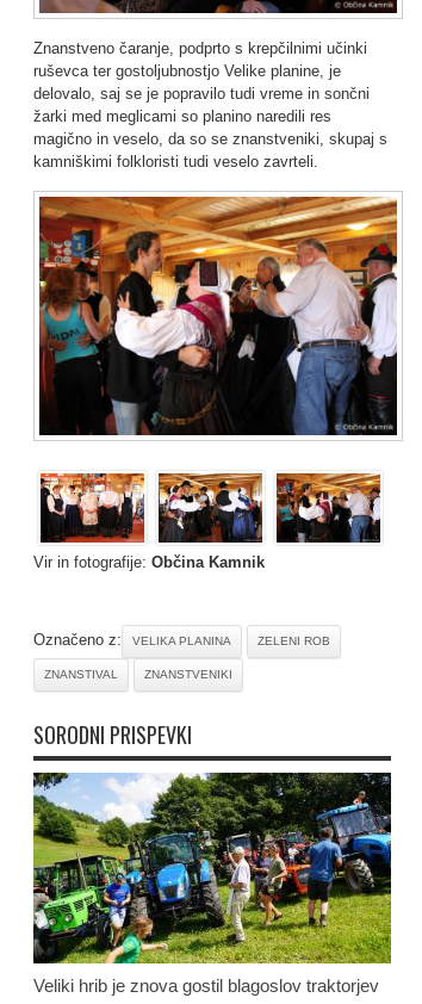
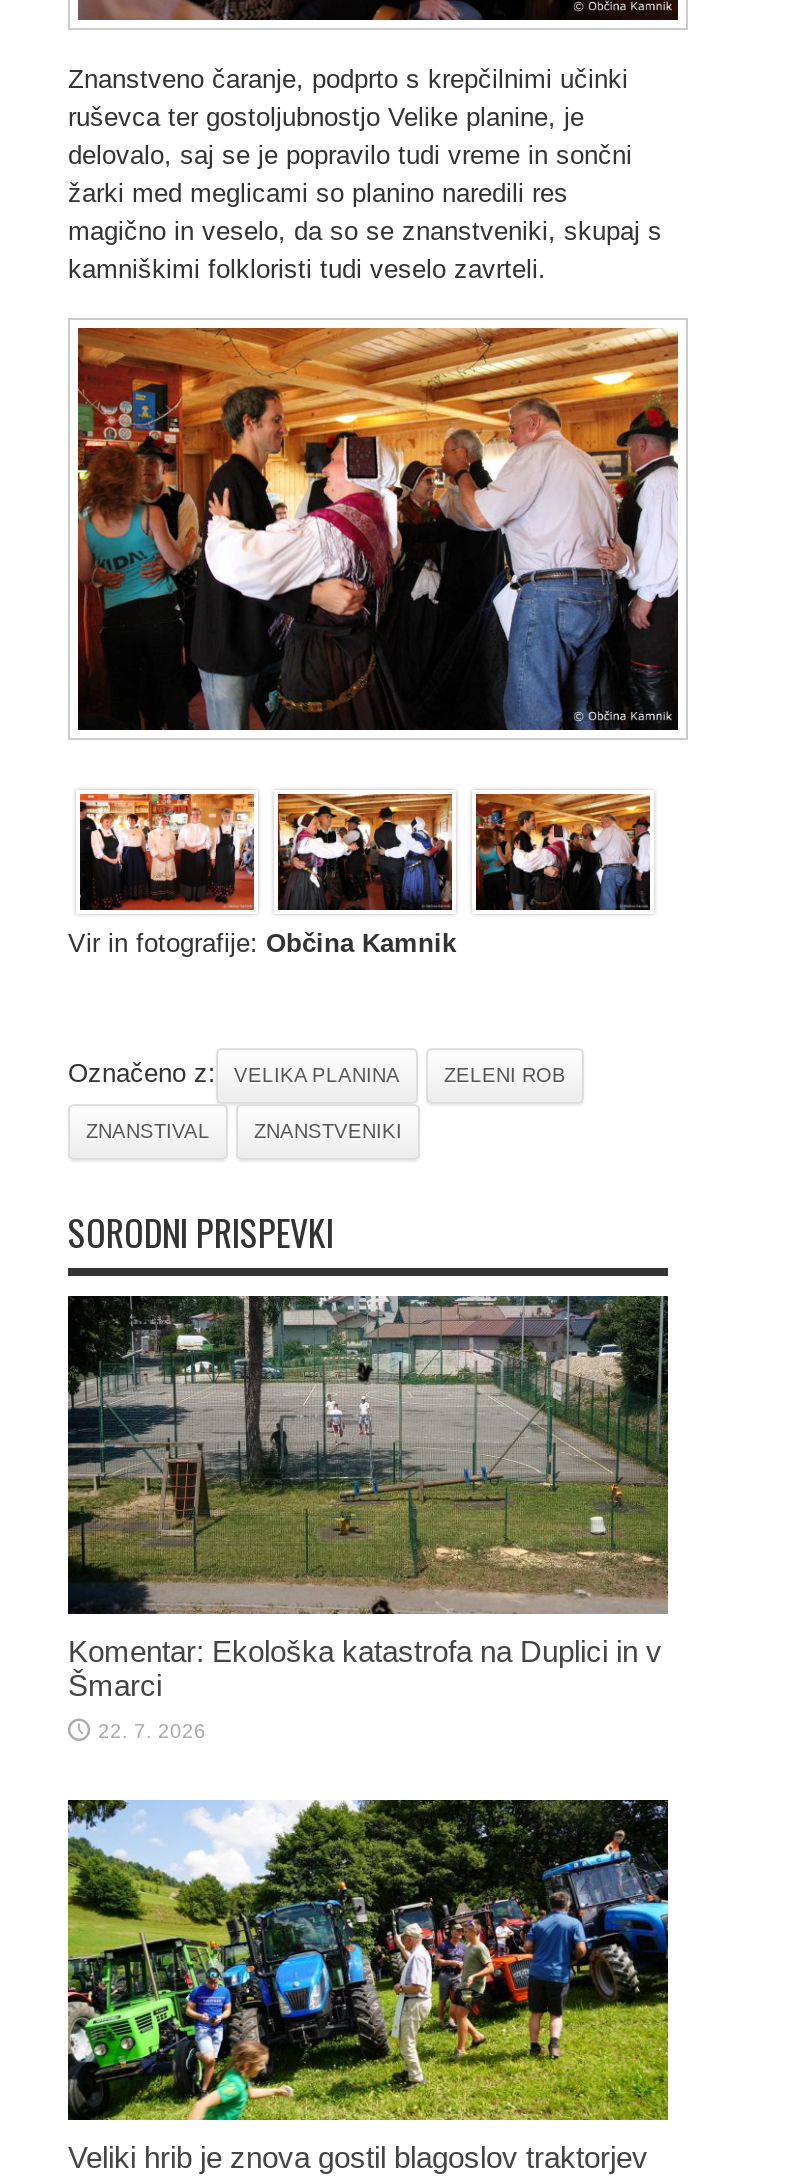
none -> [66,1294,670,1743] [image] | Komentar: Ekološka katastrofa na Duplici in v | Šmarci | 22. 7. 2026

